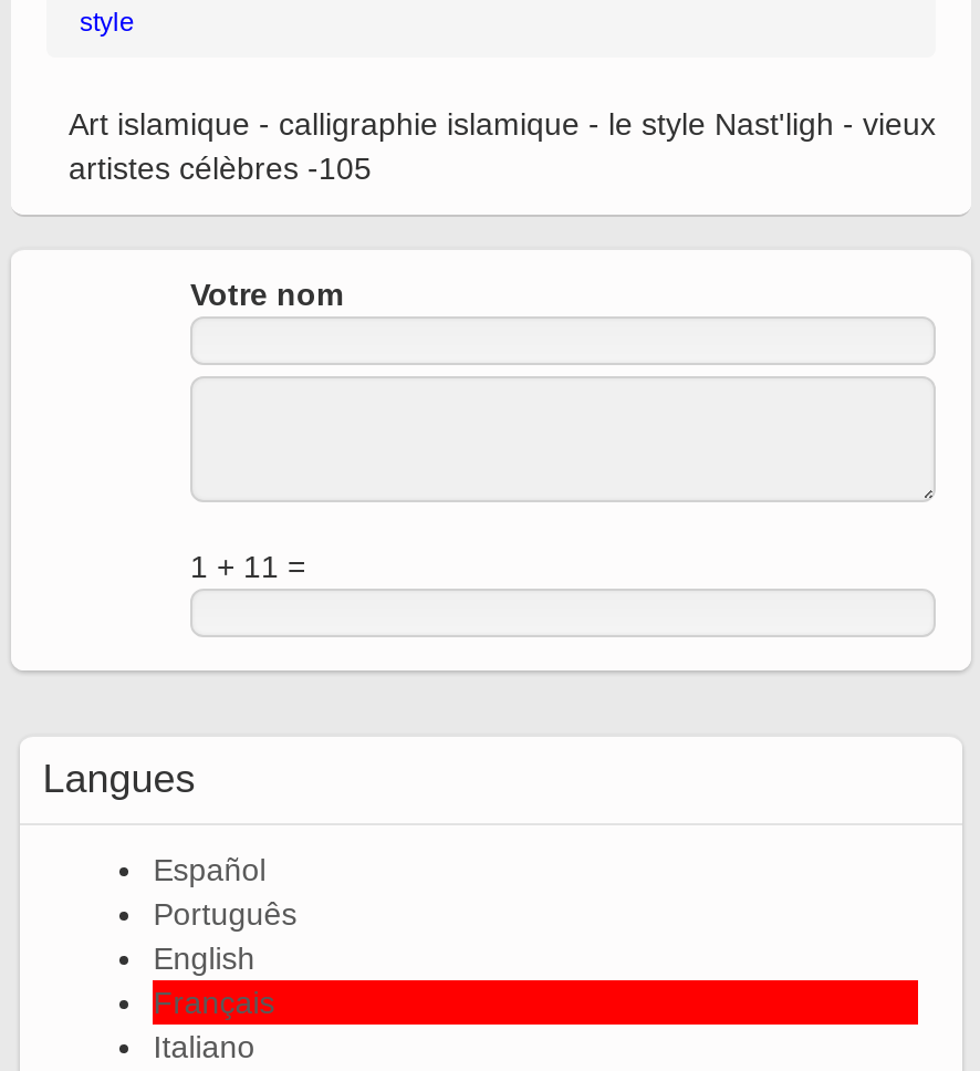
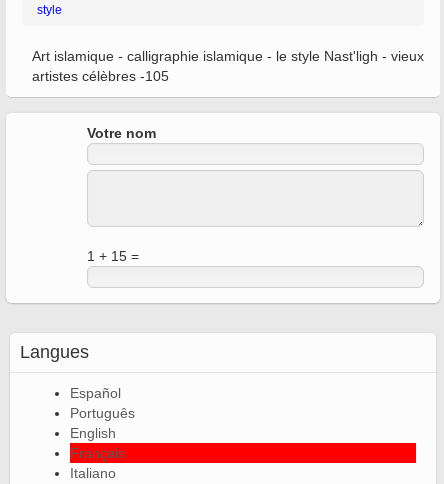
[190,549,305,584] 1 + 11 = -> [87,248,139,264] 1 + 15 =

